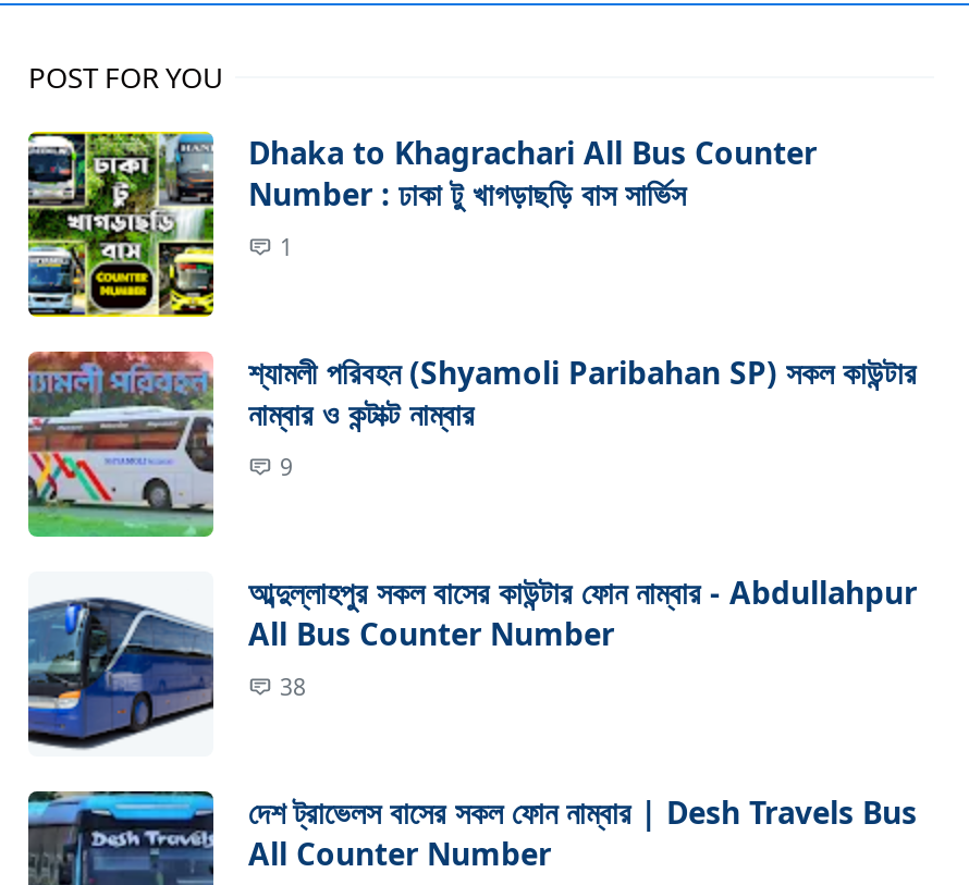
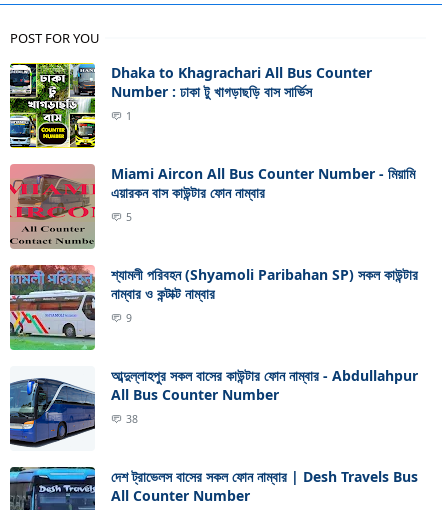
none -> [9,163,415,249] [image] | Miami Aircon All Bus Counter Number - মিয়ামি | এয়ারকন বাস কাউন্টার ফোন নাম্বার | 5

